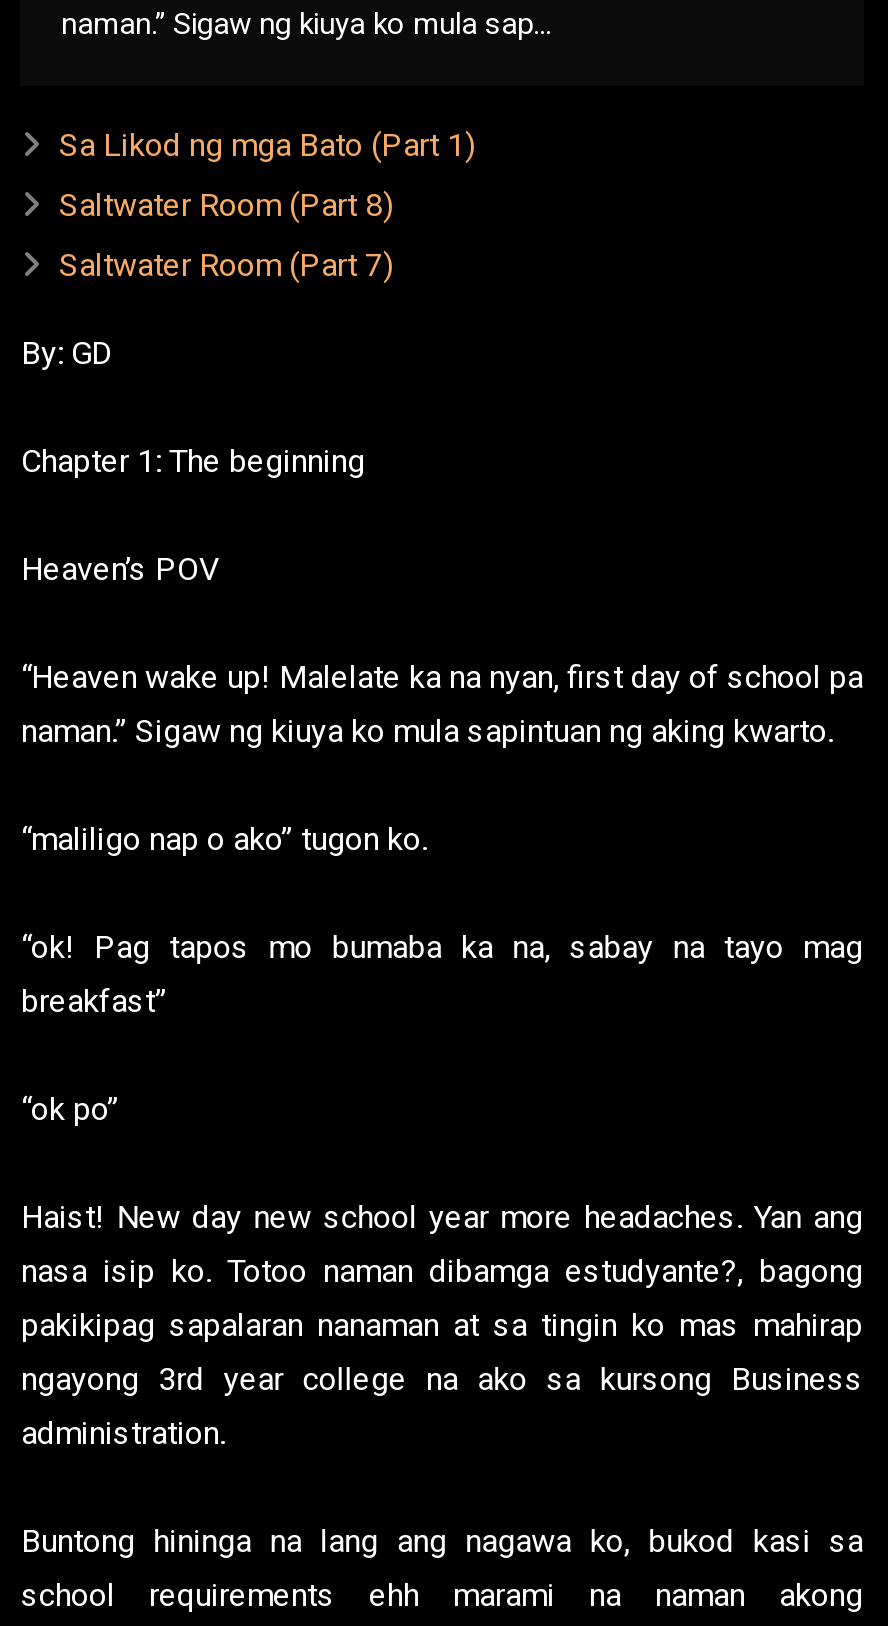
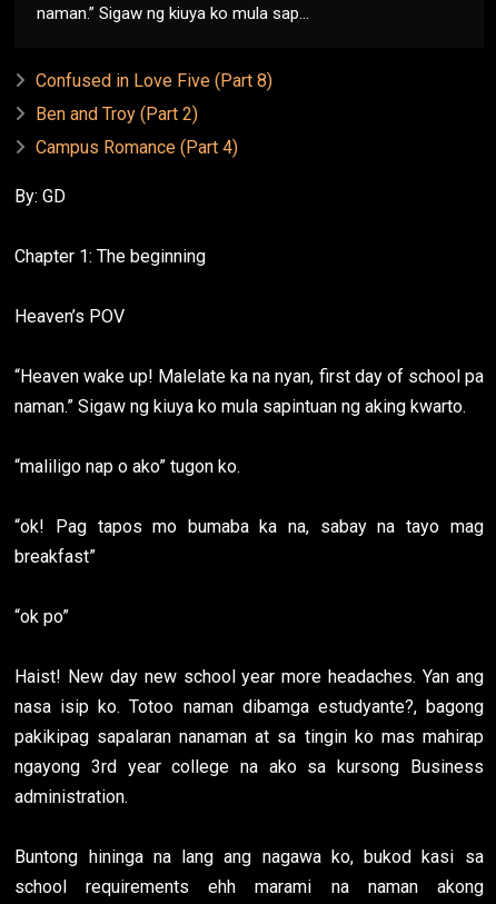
[59,127,475,165] Sa Likod ng mga Bato (Part 1) -> [36,71,273,92] Confused in Love Five (Part 8)
[59,187,393,225] Saltwater Room (Part 8) -> [36,104,198,125] Ben and Troy (Part 2)
[59,247,393,285] Saltwater Room (Part 7) -> [36,137,238,158] Campus Romance (Part 4)

